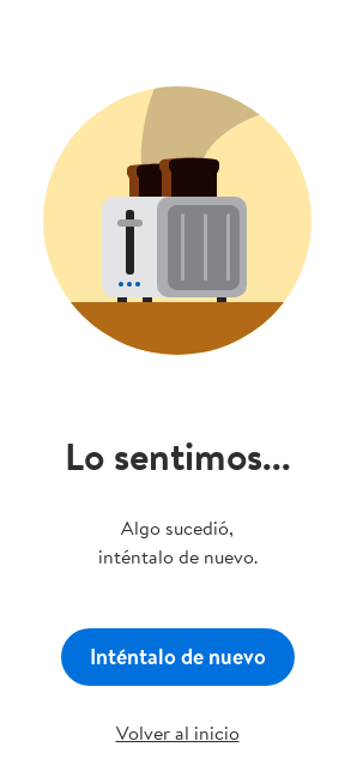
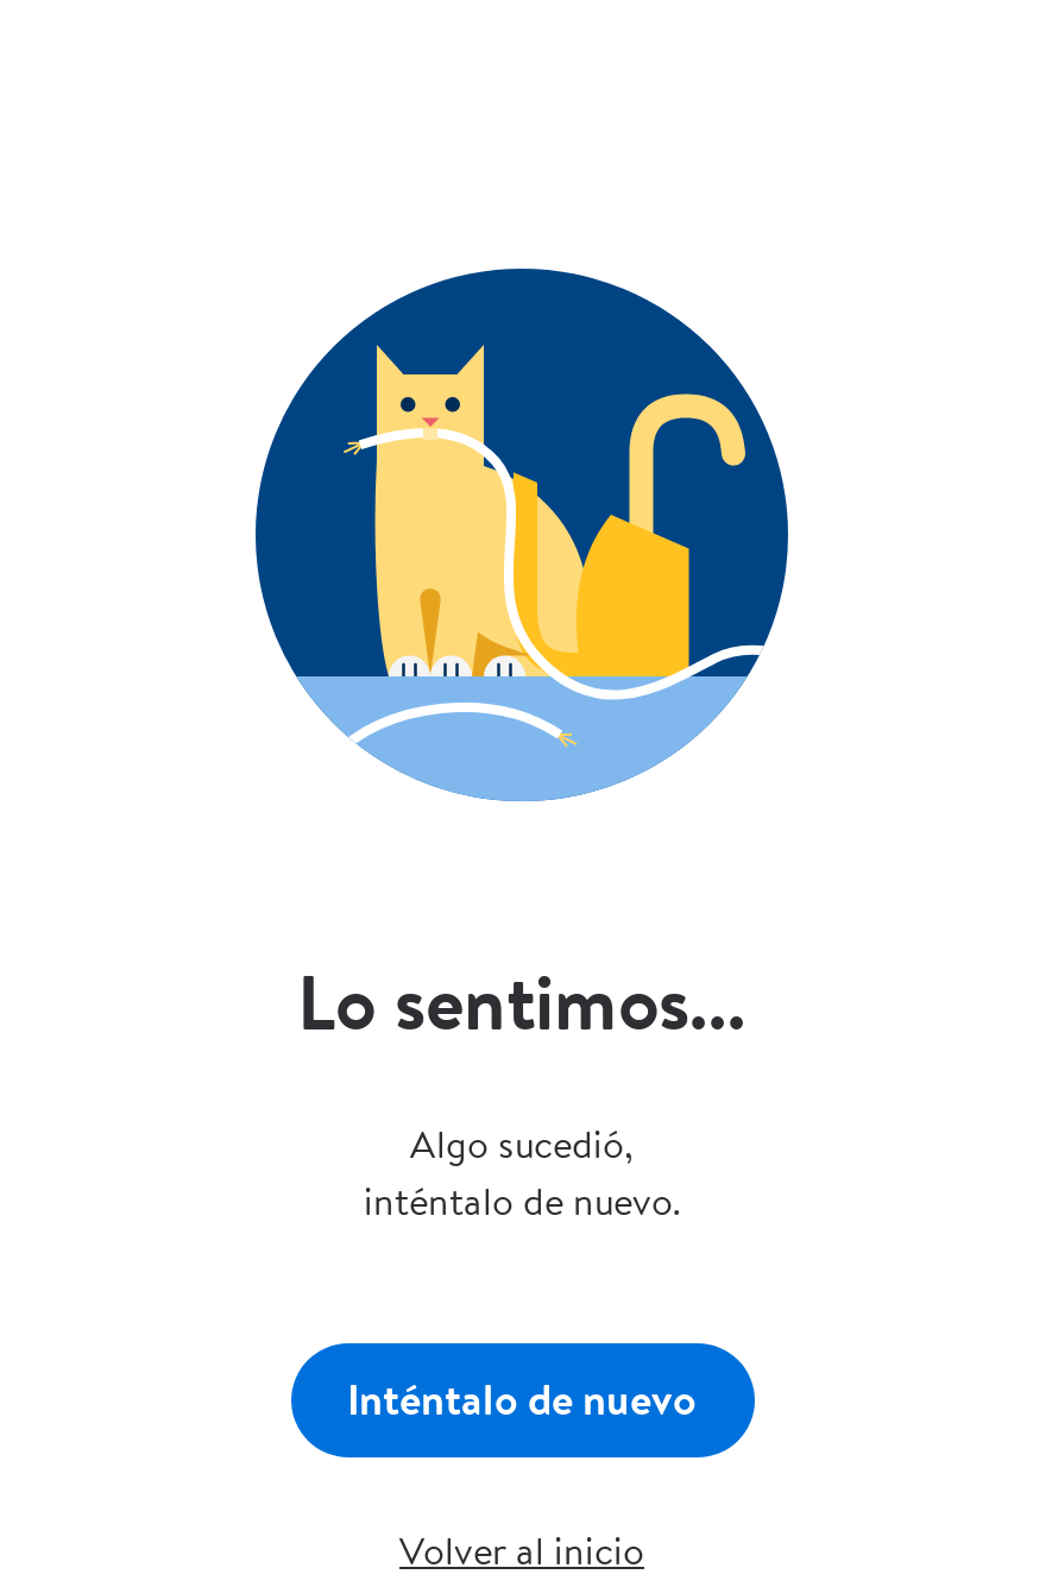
[43,86,311,356] [image] -> [253,266,790,804] [image]

